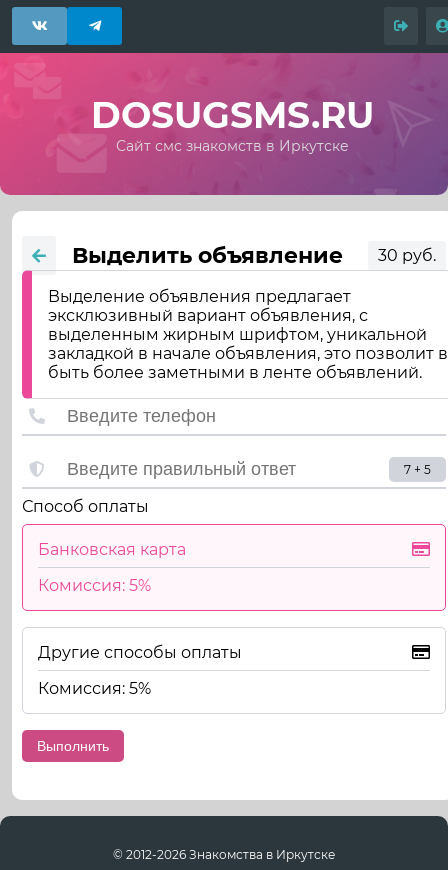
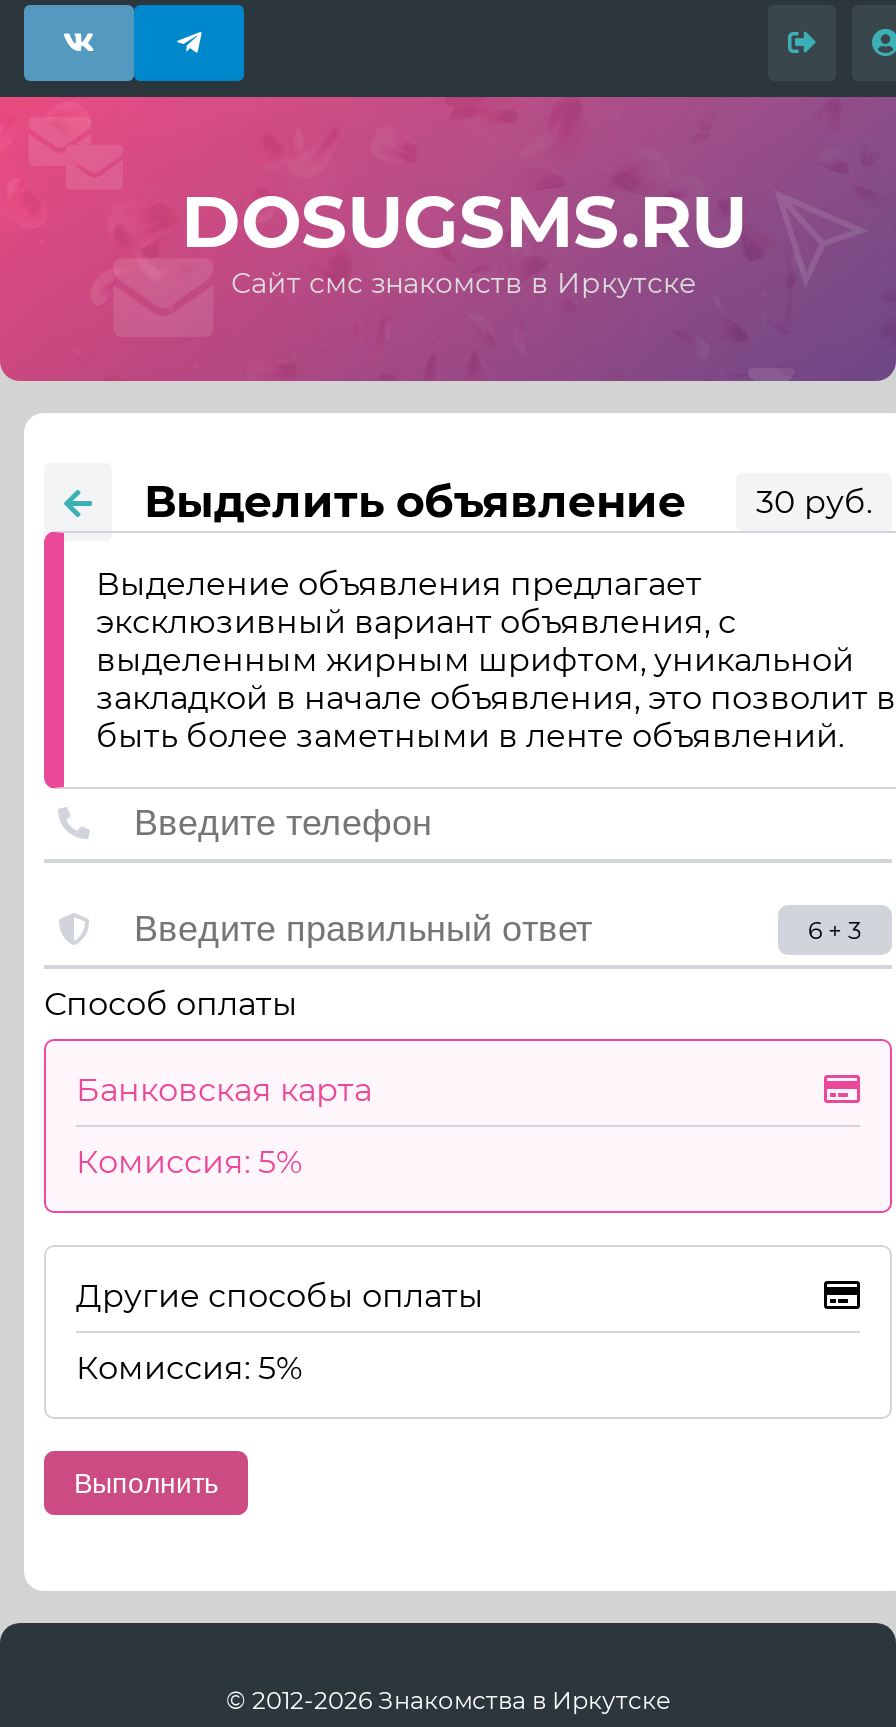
[404,462,431,477] 7 + 5 -> [808,915,862,945] 6 + 3

